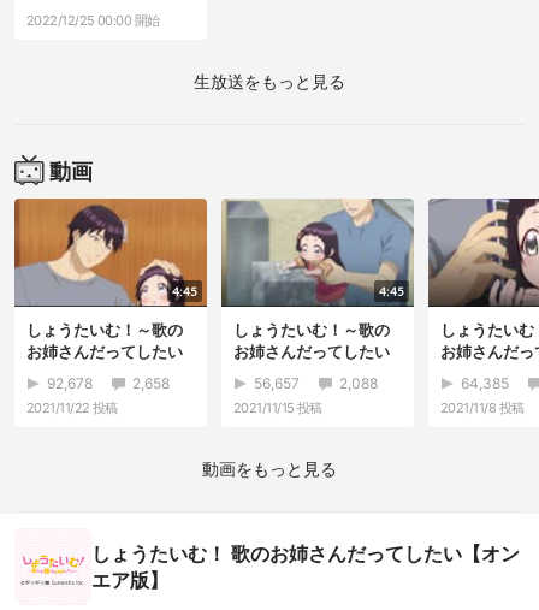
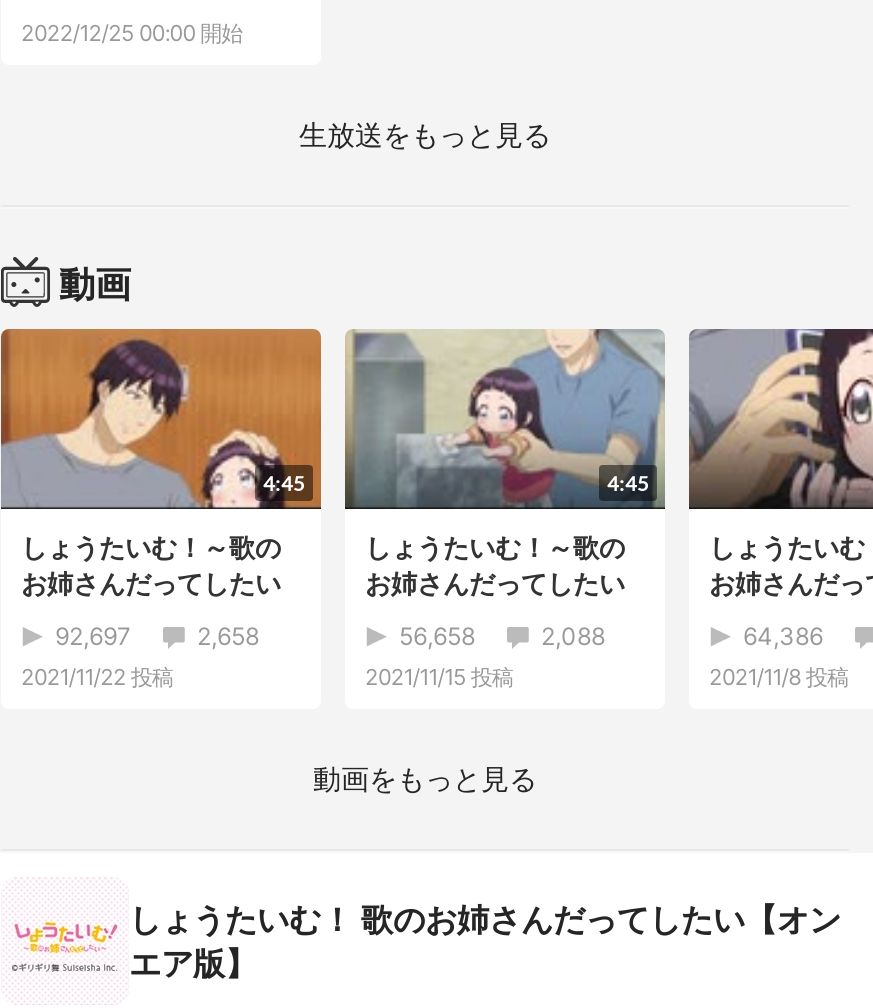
[47,374,93,392] 92,678 -> [55,621,131,651] 92,697
[254,374,300,392] 56,657 -> [399,621,475,651] 56,658
[461,374,509,392] 64,385 -> [743,621,823,651] 64,386

